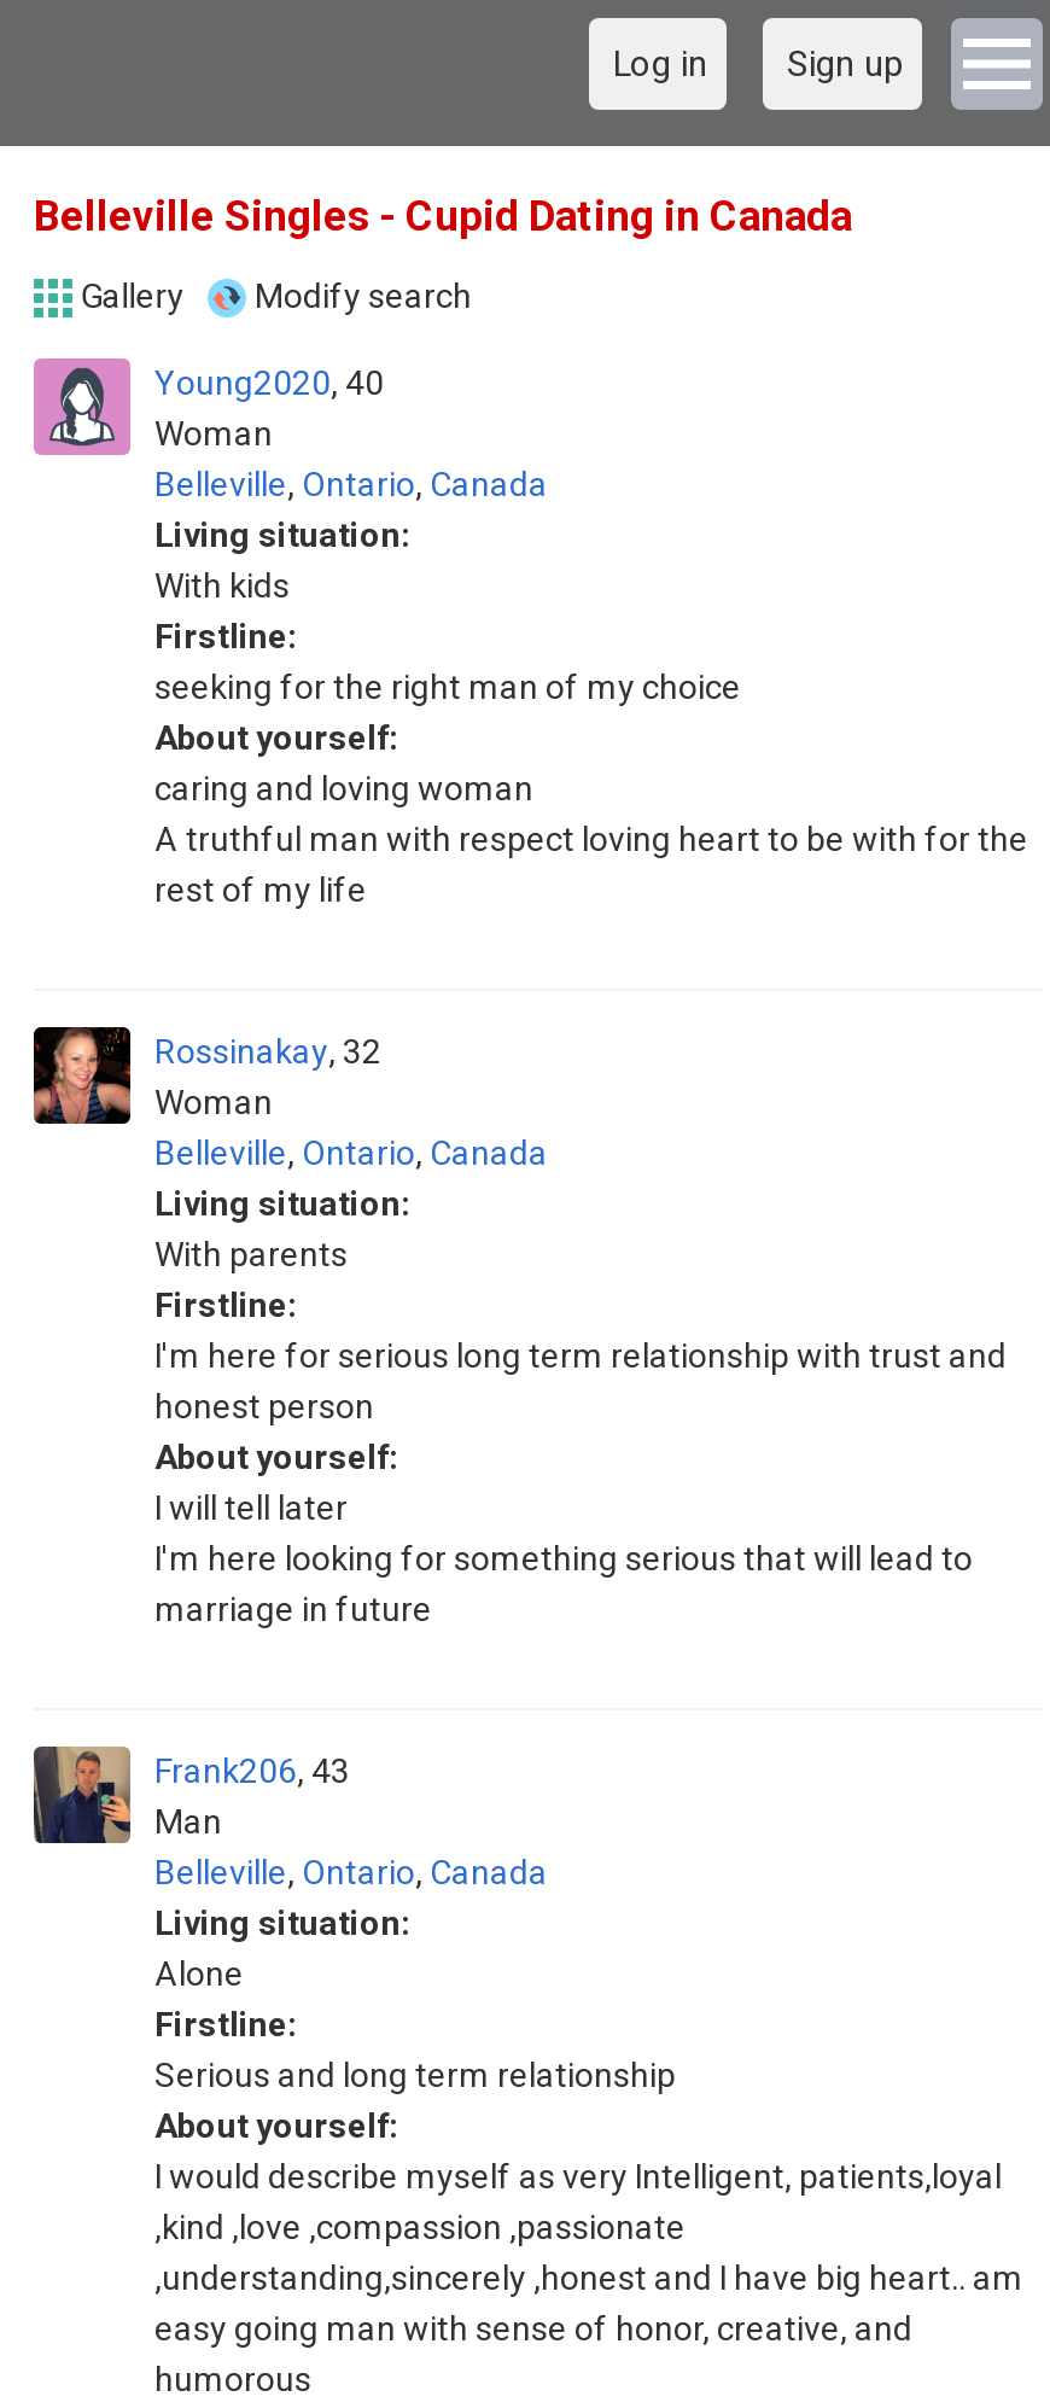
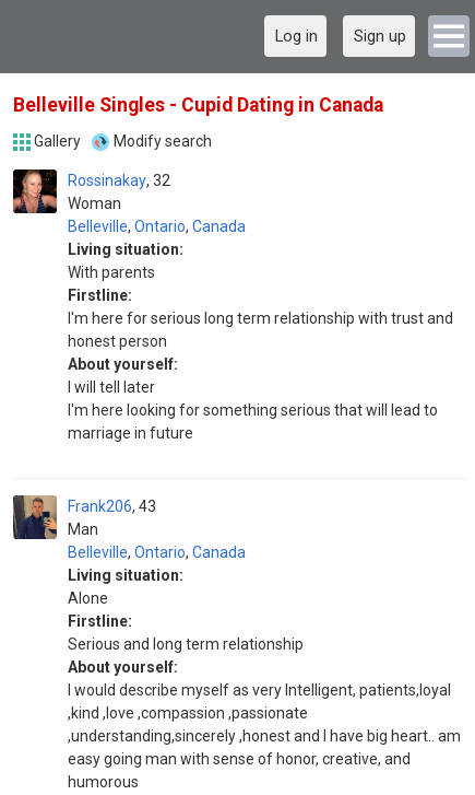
[31,356,331,457] [image] | Young2020 | Woman -> none
[154,363,1028,909] 40 | Belleville, Ontario, Canada | Living situation: | With kids | Firstline: | seeking for the right man of my choice | About yourself: | caring and loving woman | A truthful man with respect loving heart to be with for the | rest of my life -> none

